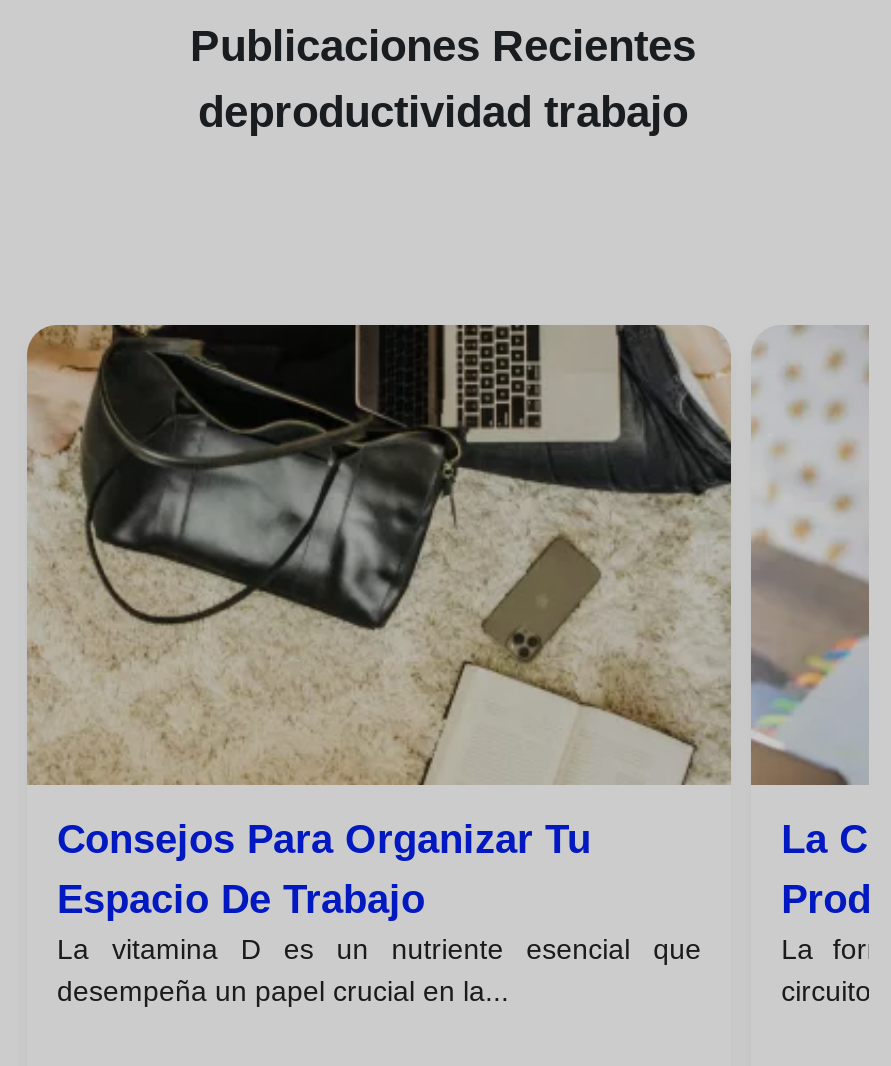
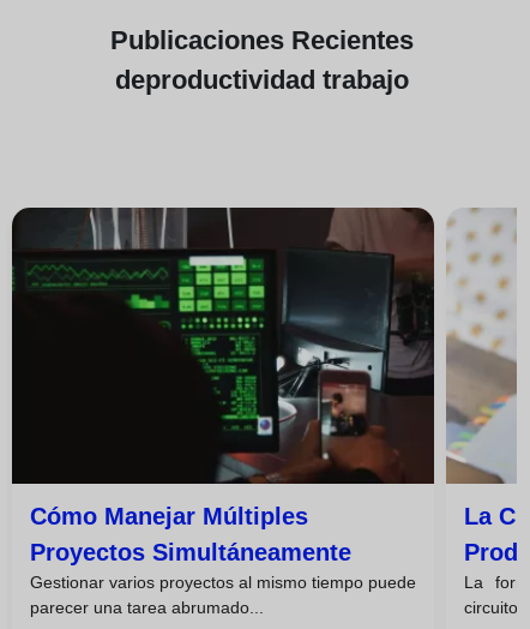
[25,323,731,1007] [image] | Consejos Para Organizar Tu | Espacio De Trabajo | La vitamina D es un nutriente esencial que | desempeña un papel crucial en la... -> [11,206,435,617] [image] | Cómo Manejar Múltiples | Proyectos Simultáneamente | Gestionar varios proyectos al mismo tiempo puede | parecer una tarea abrumado...

